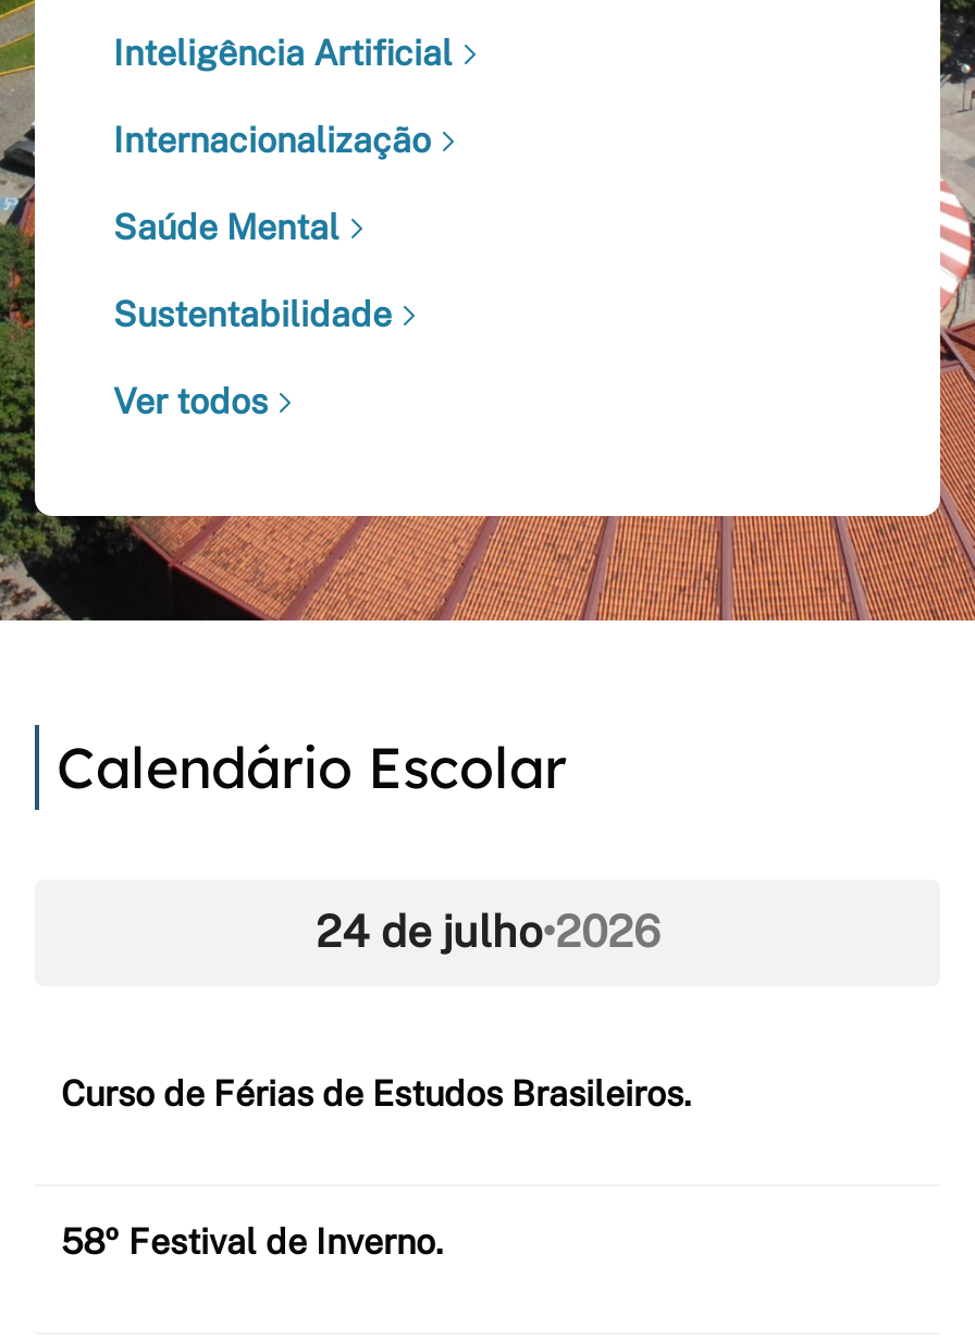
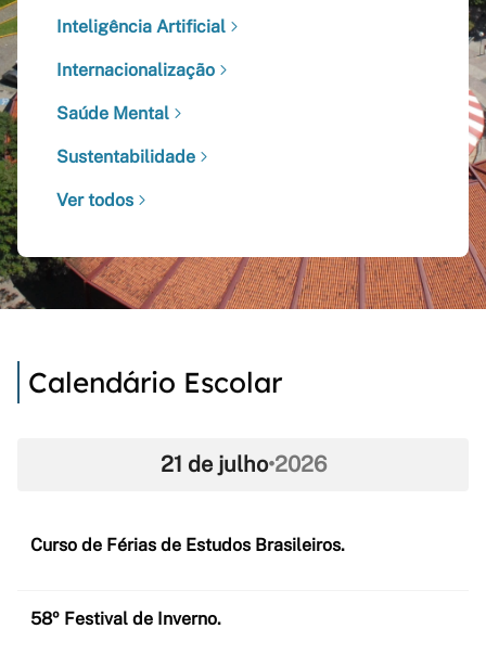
[316,906,659,958] 24 de julho•2026 -> [160,451,326,477] 21 de julho•2026

